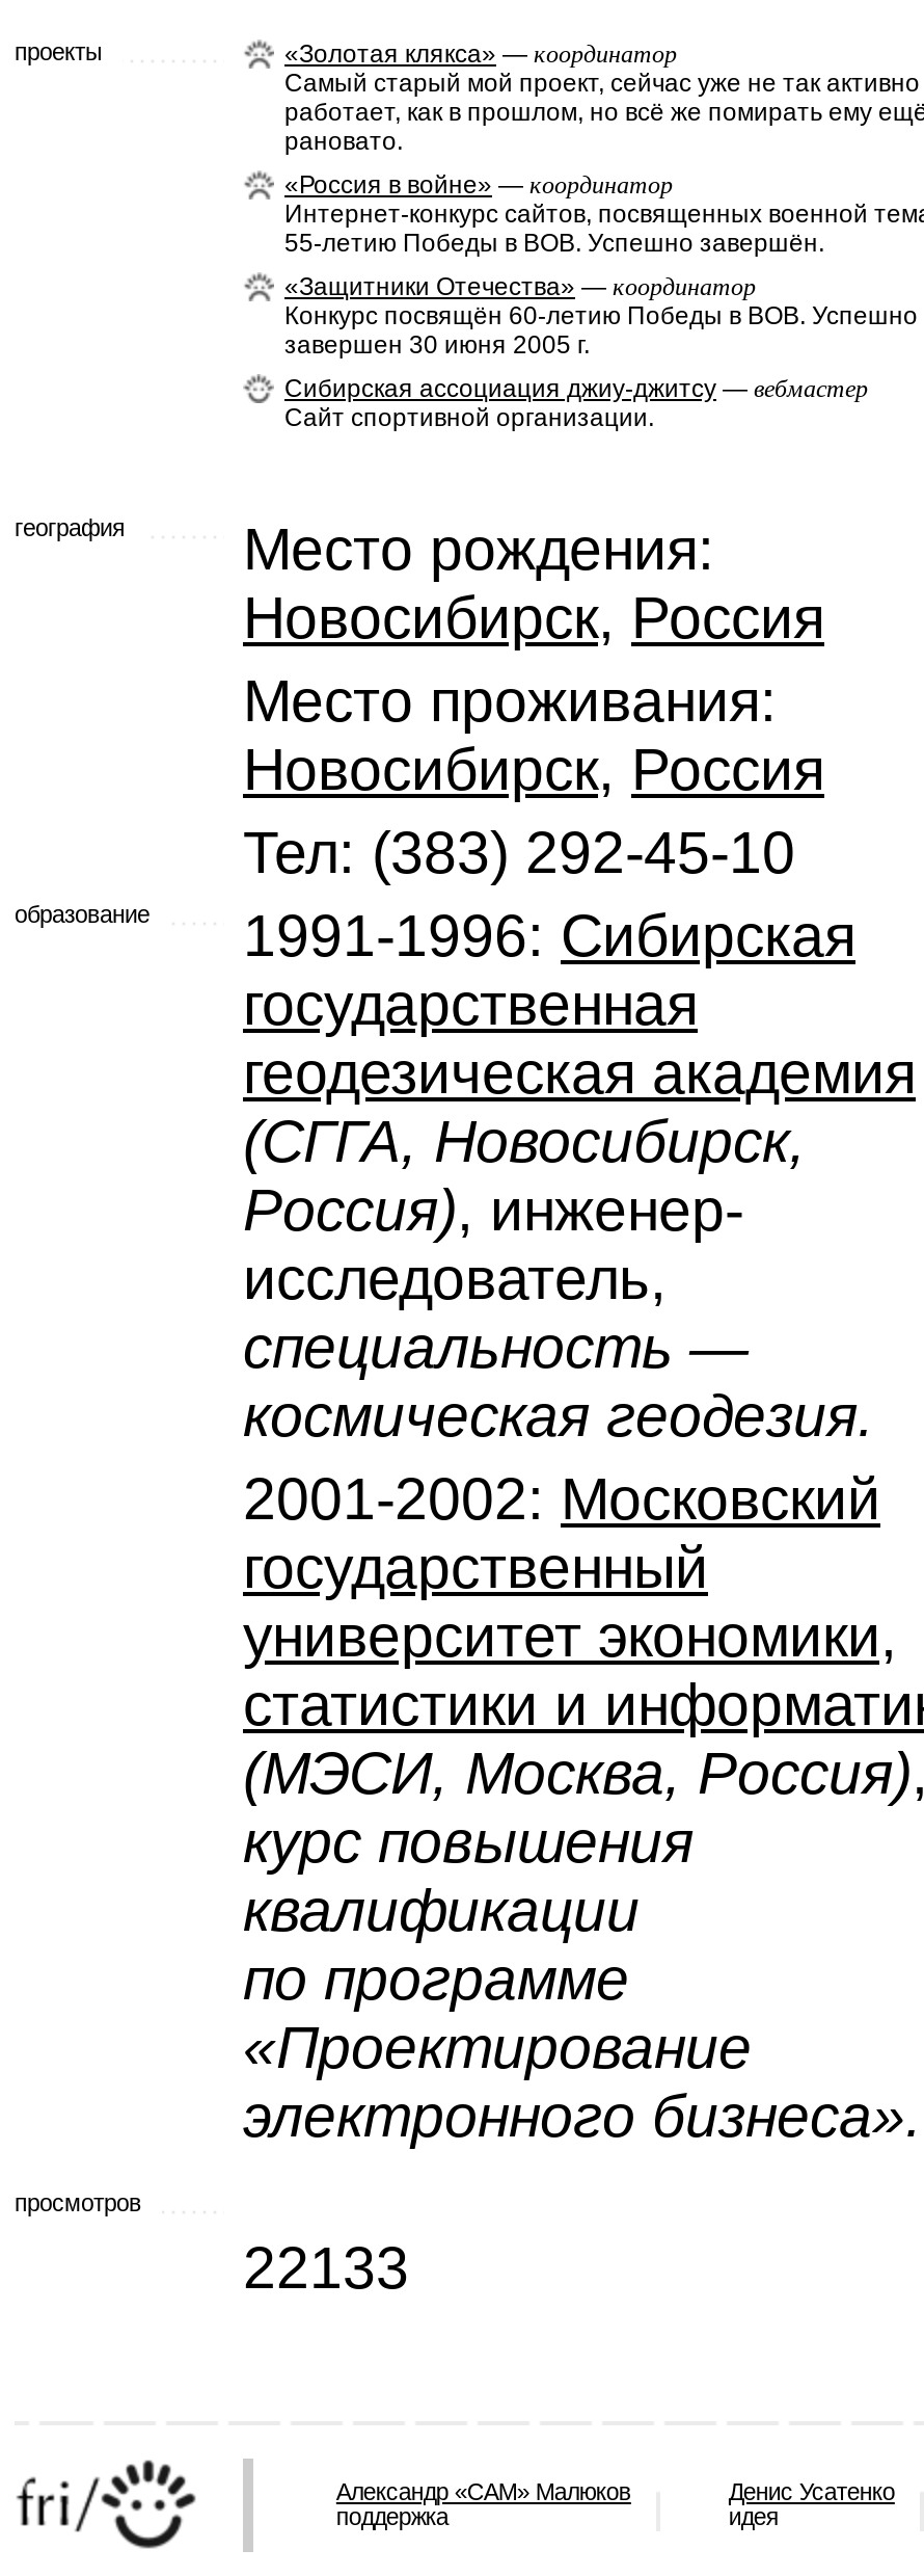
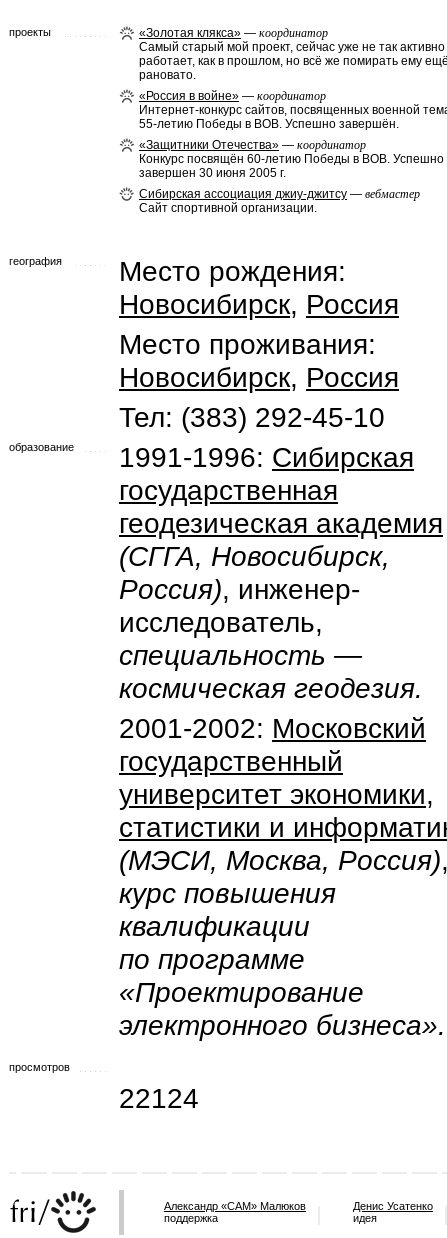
[243,2234,409,2301] 22133 -> [119,1082,199,1114] 22124

